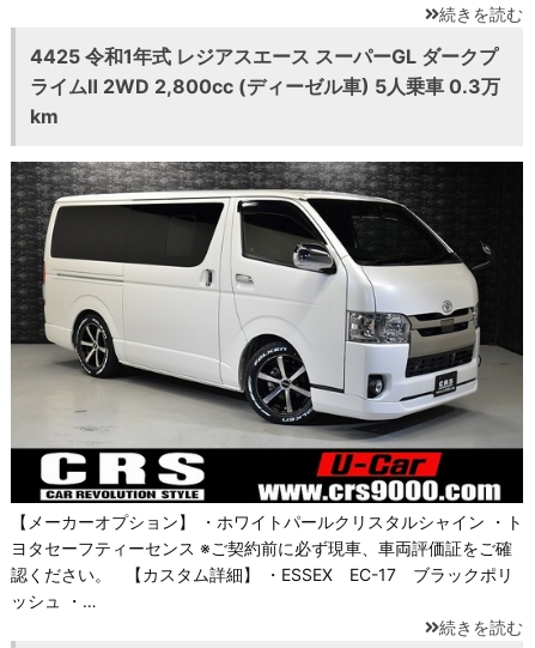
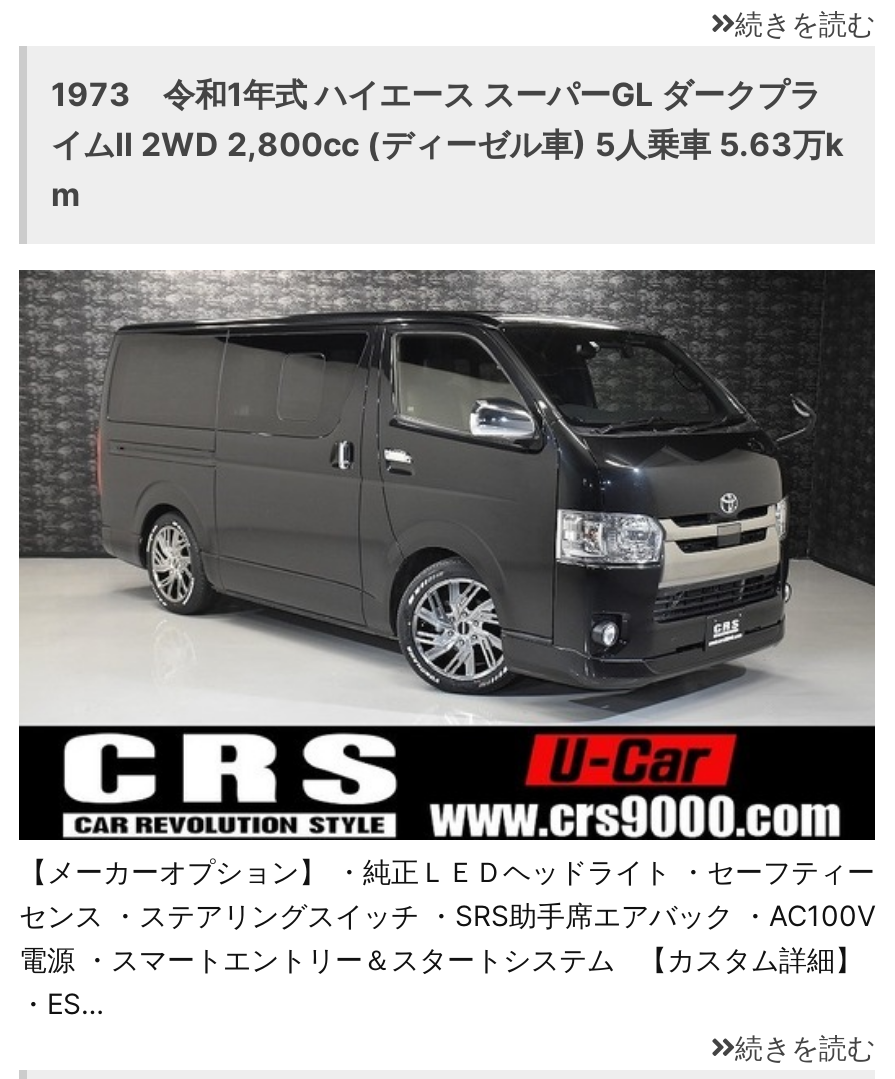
[30,44,500,128] 4425 令和1年式 レジアスエース スーパーGL ダークプ | ライムⅡ 2WD 2,800cc (ディーゼル車) 5人乗車 0.3万 | km -> [51,74,843,214] 1973 令和1年式 ハイエース スーパーGL ダークプラ | イムⅡ 2WD 2,800cc (ディーゼル車) 5人乗車 5.63万k | m
[11,162,523,611] [image] | 【メーカーオプション】 ・ホワイトパールクリスタルシャイン ・ト | ヨタセーフティーセンス ※ご契約前に必ず現車、車両評価証をご確 | 認ください。 【カスタム詳細】 ・ESSEX EC-17 ブラックポリ | ッシュ ・… -> [19,270,875,1020] [image] | 【メーカーオプション】 ・純正ＬＥＤヘッドライト ・セーフティー | センス ・ステアリングスイッチ ・SRS助手席エアバック ・AC100V | 電源 ・スマートエントリー＆スタートシステム 【カスタム詳細】 | ・ES…

